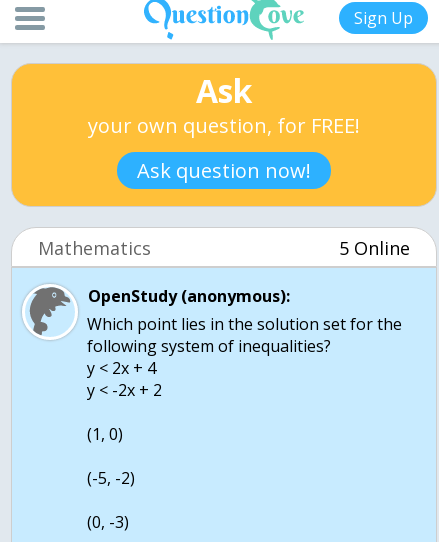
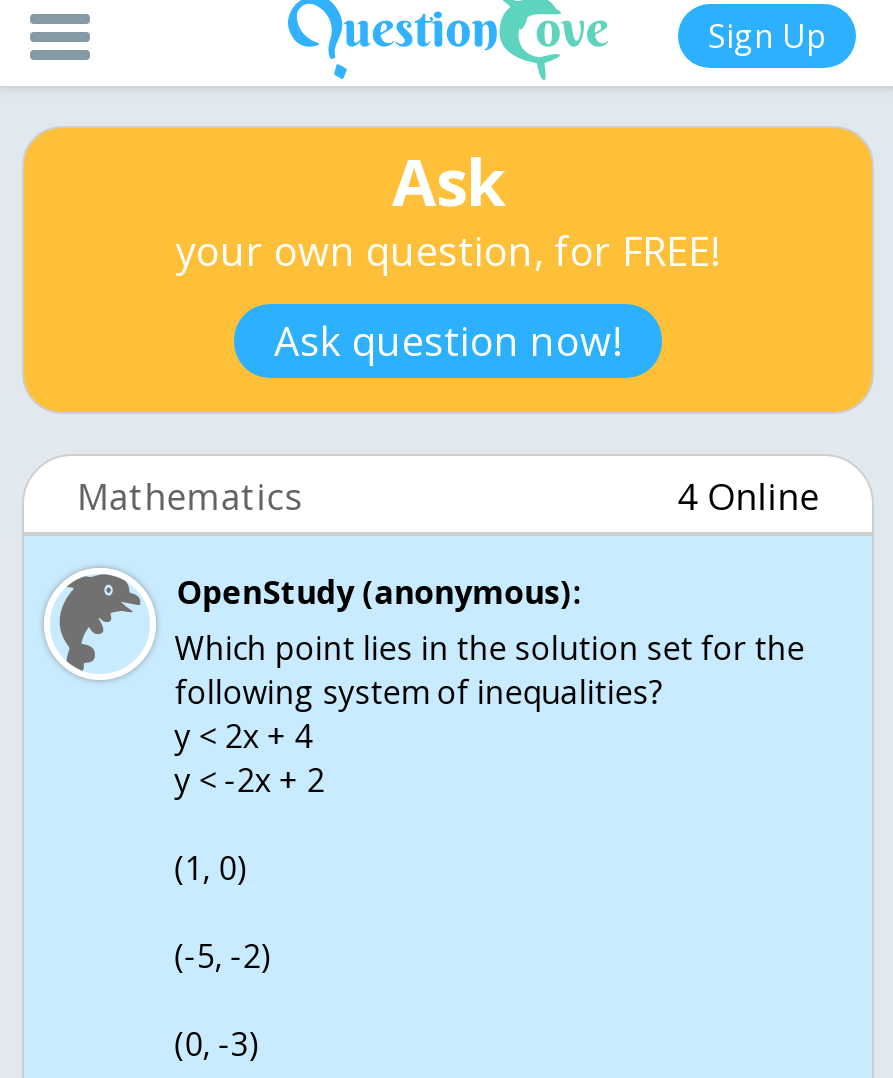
[339,236,410,260] 5 Online -> [678,472,820,520] 4 Online

